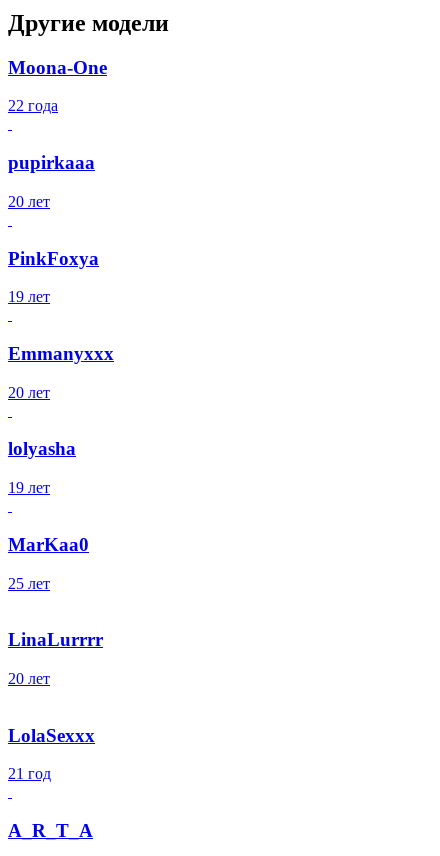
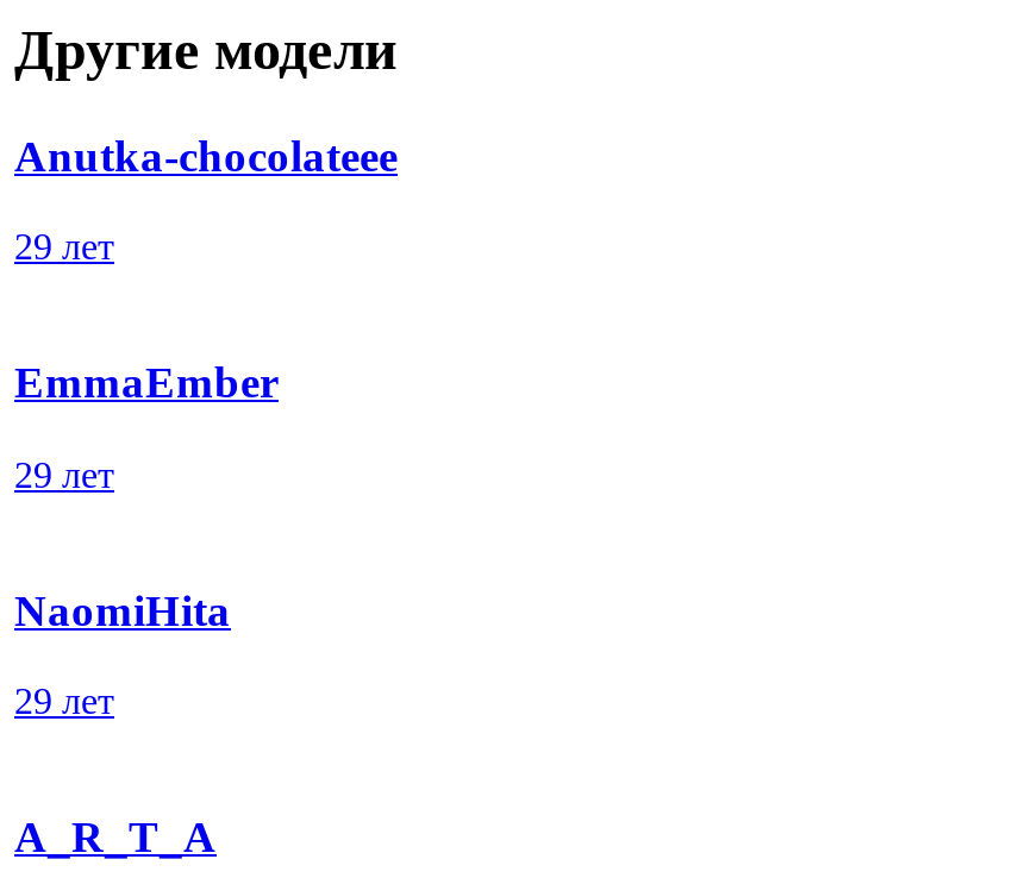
[8,57,114,782] Moona-One | 22 года | pupirkaaa | 20 лет | PinkFoxya | 19 лет | Emmanyxxx | 20 лет | lolyasha | 19 лет | MarKaa0 | 25 лет | LinaLurrrr | 20 лет | LolaSexxx | 21 год -> [14,130,398,722] Anutka-chocolateee | 29 лет | EmmaEmber | 29 лет | NaomiHita | 29 лет

